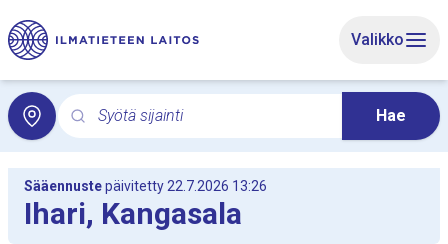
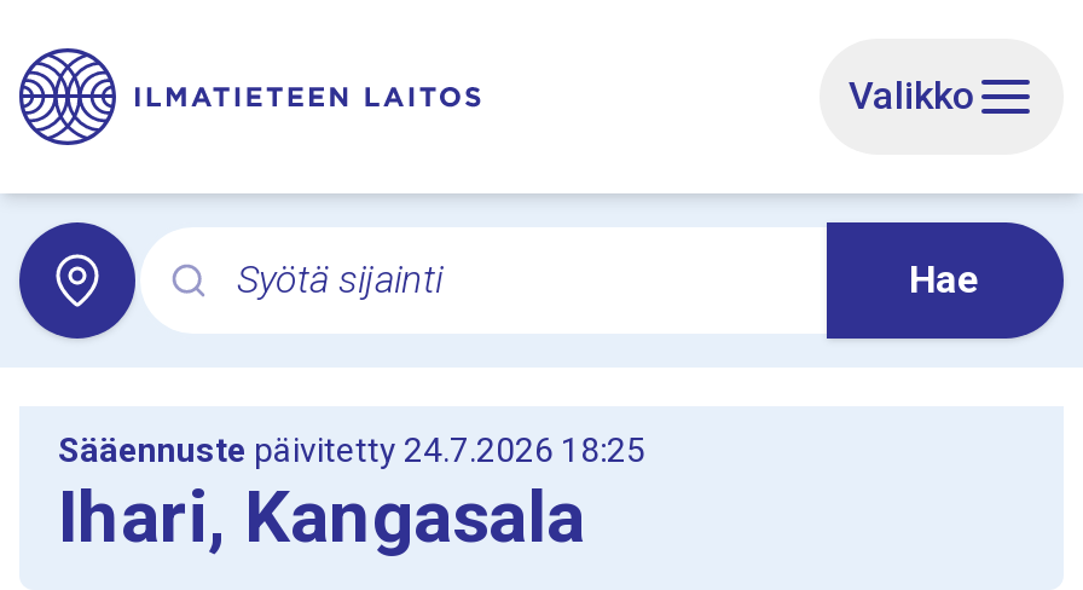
[24,178,267,194] Sääennuste päivitetty 22.7.2026 13:26 -> [58,430,645,469] Sääennuste päivitetty 24.7.2026 18:25

